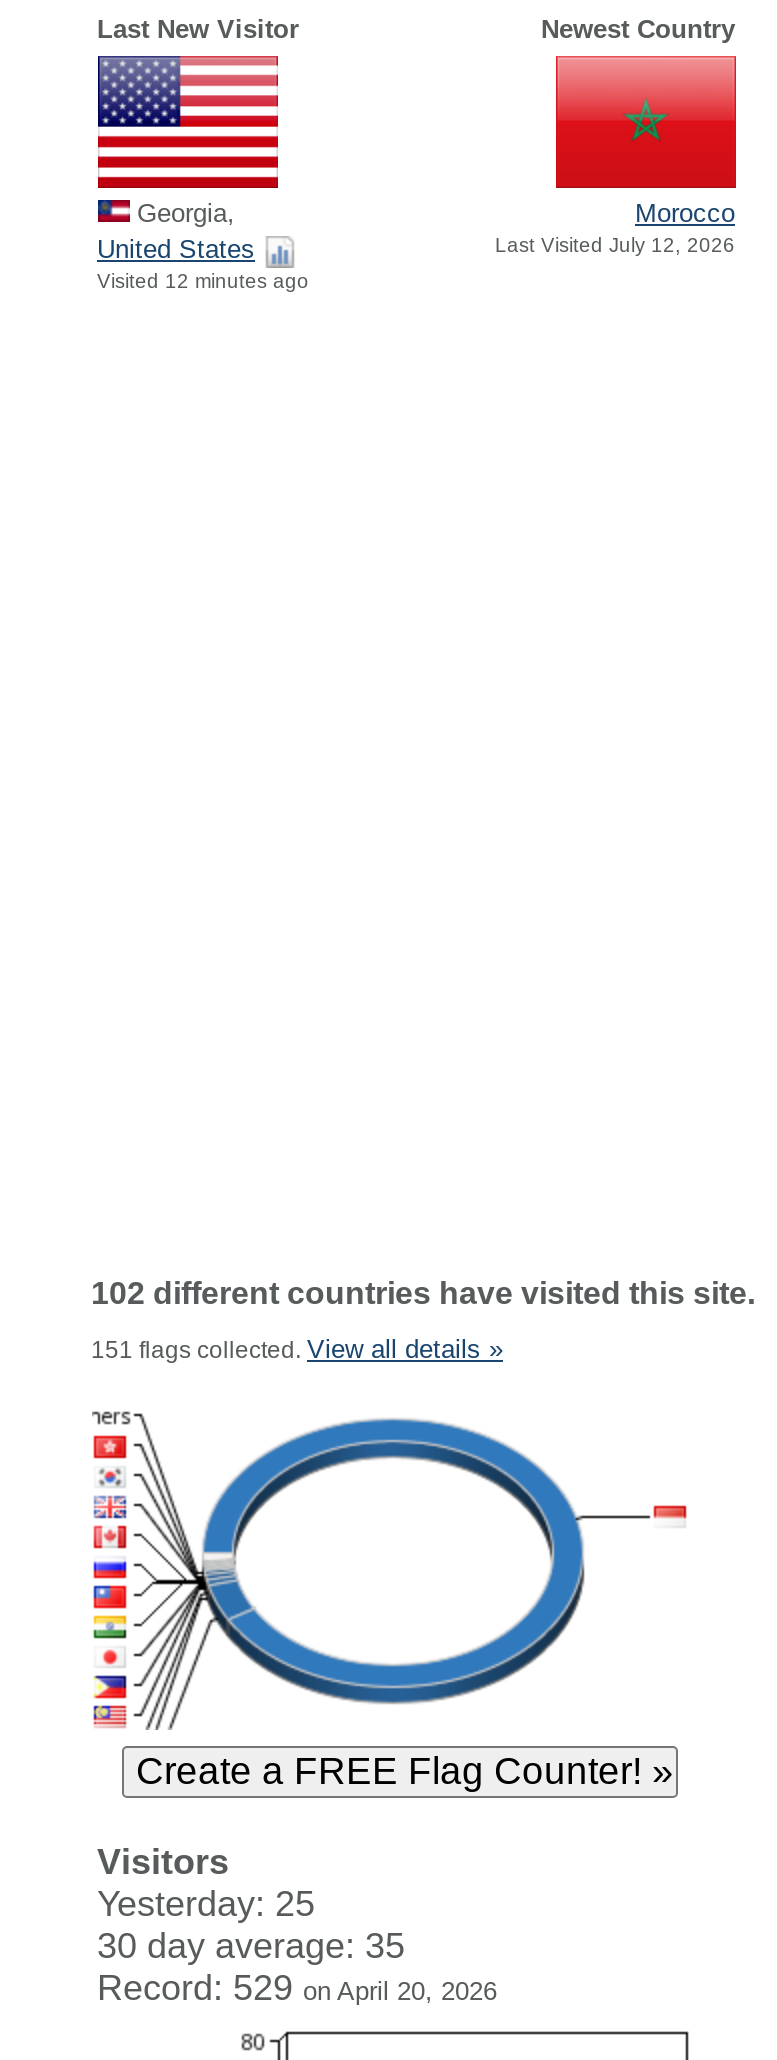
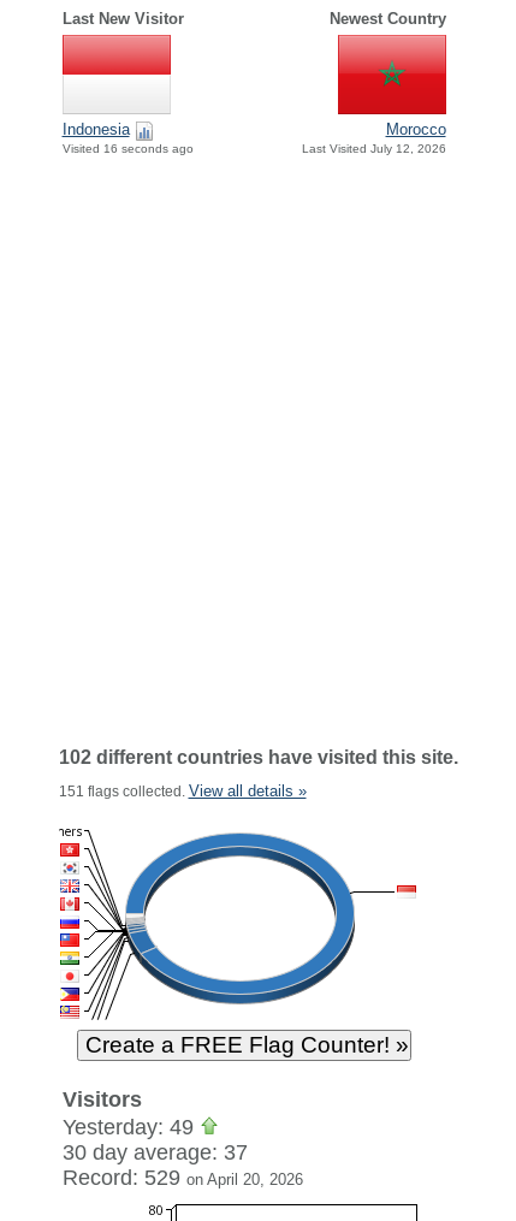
[96,54,309,293] [image] | Georgia, | United States | Visited 12 minutes ago -> [61,34,193,156] [image] | Indonesia | Visited 16 seconds ago
[97,1884,315,1924] Yesterday: 25 -> [62,1115,199,1139] Yesterday: 49
[97,1926,405,1966] 30 day average: 35 -> [62,1140,247,1164] 30 day average: 37

